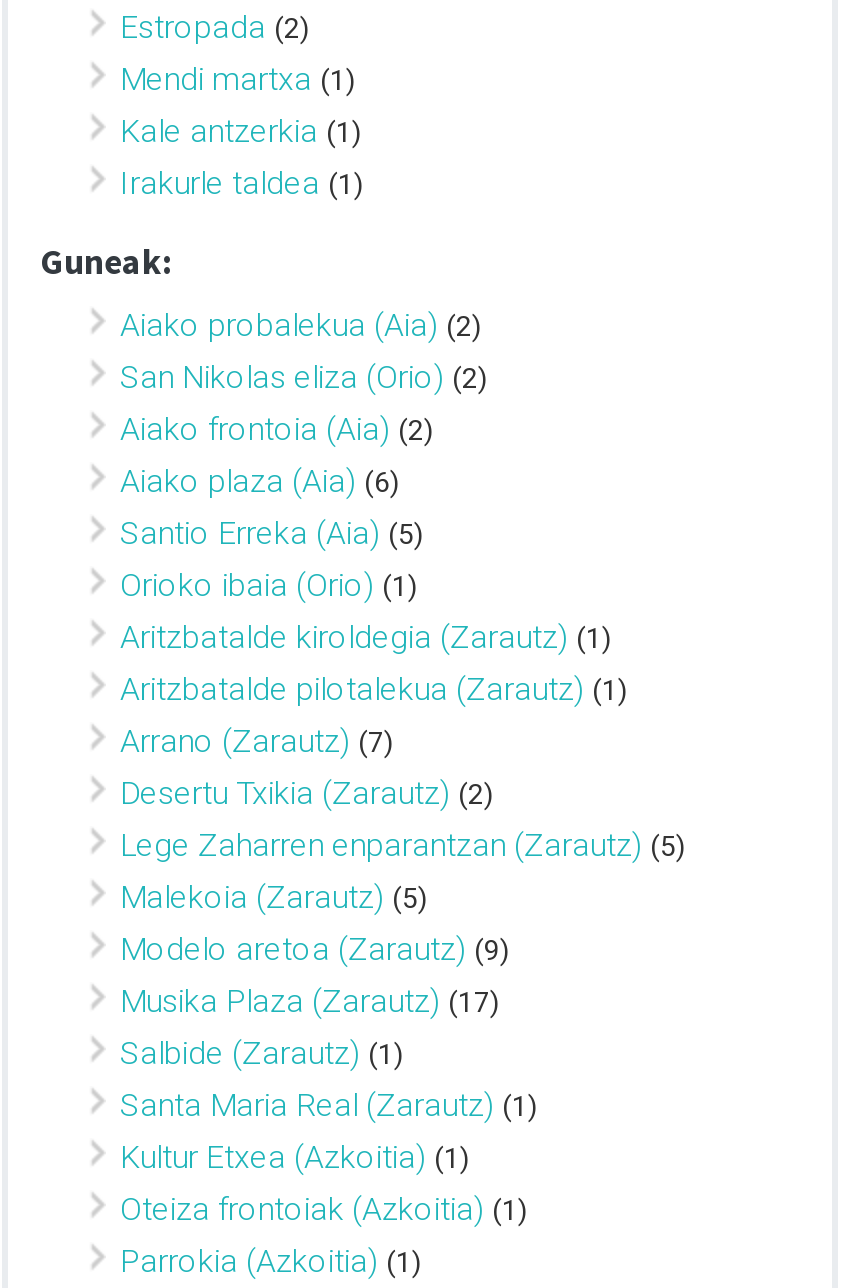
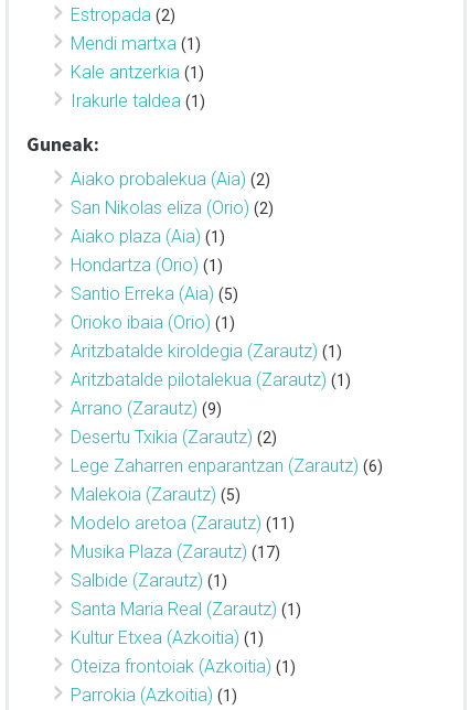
[120,409,434,499] Aiako frontoia (Aia) (2) | Aiako plaza (Aia) (6) -> [71,226,225,275] Aiako plaza (Aia) (1) | Hondartza (Orio) (1)
[120,721,394,759] Arrano (Zarautz) (7) -> [71,398,222,419] Arrano (Zarautz) (9)
[120,825,686,863] Lege Zaharren enparantzan (Zarautz) (5) -> [71,455,383,476] Lege Zaharren enparantzan (Zarautz) (6)
[120,929,510,967] Modelo aretoa (Zarautz) (9) -> [71,512,295,533] Modelo aretoa (Zarautz) (11)

